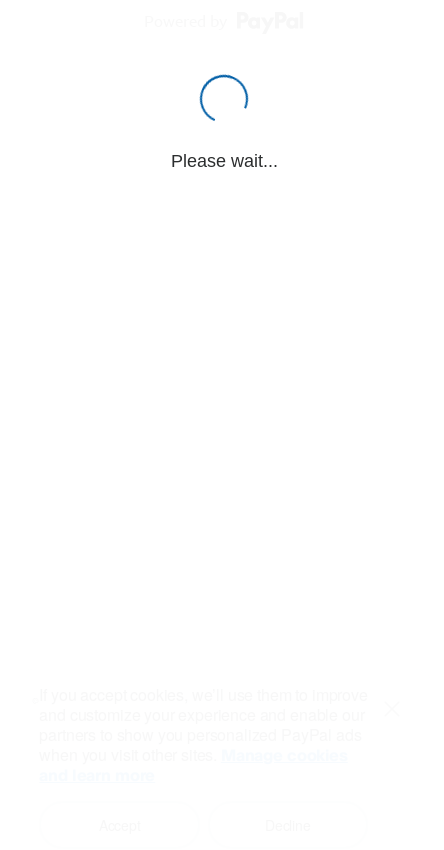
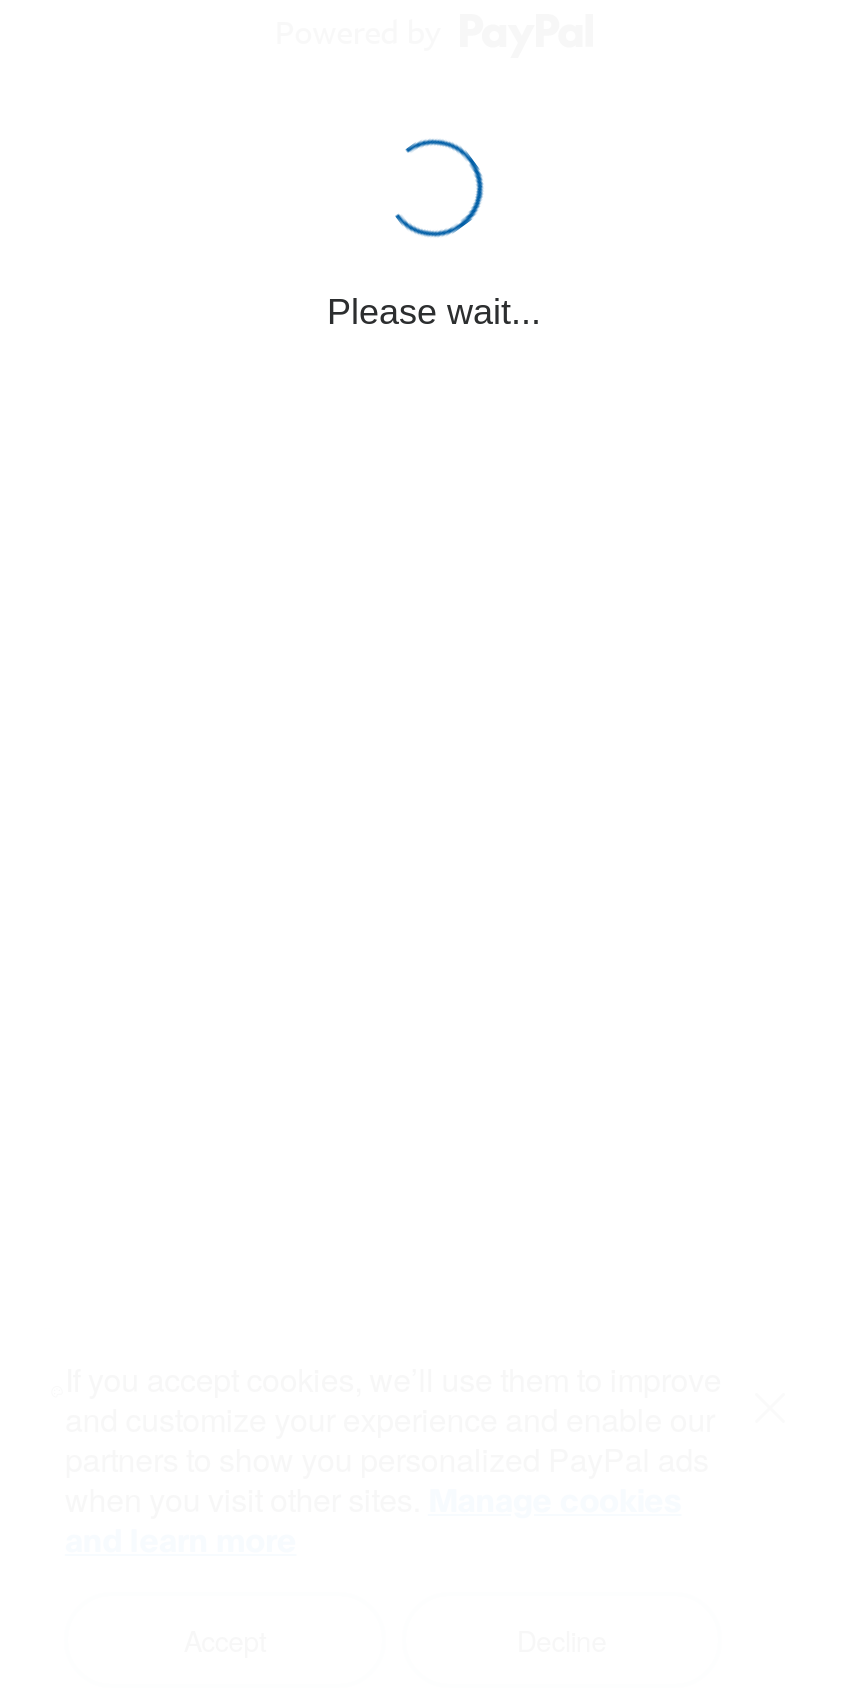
[198,74,248,124] [image] -> [384,138,484,240] [image]

